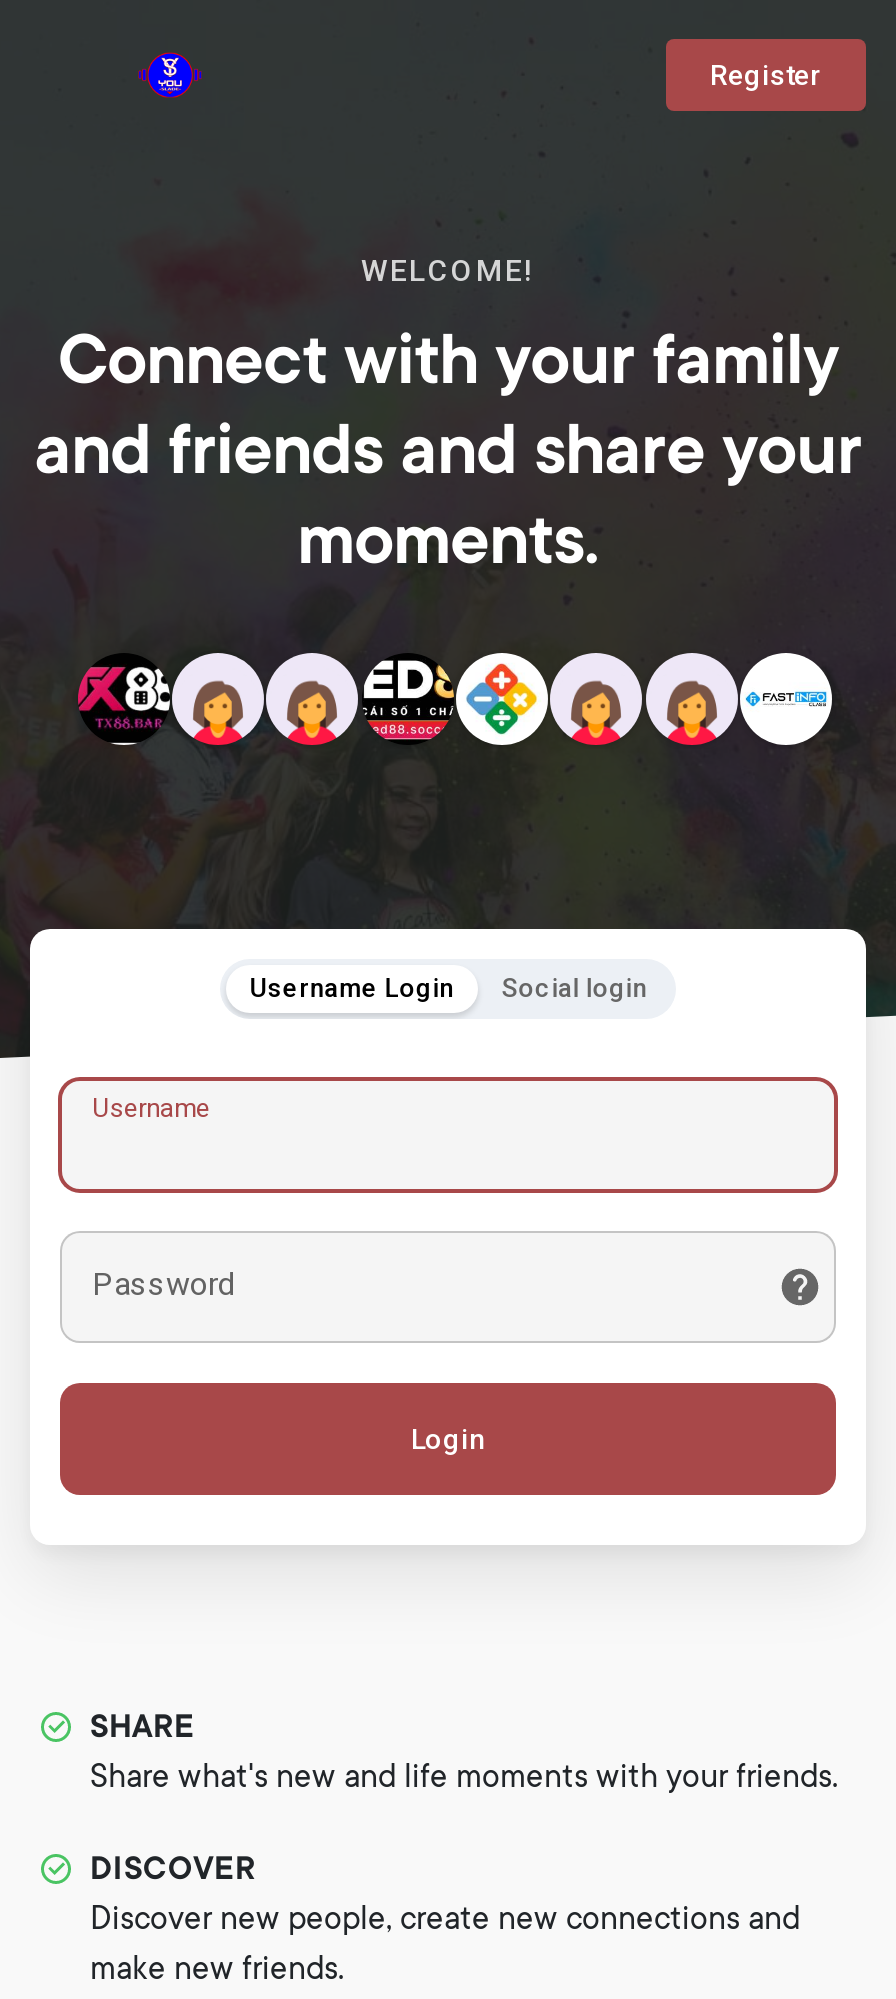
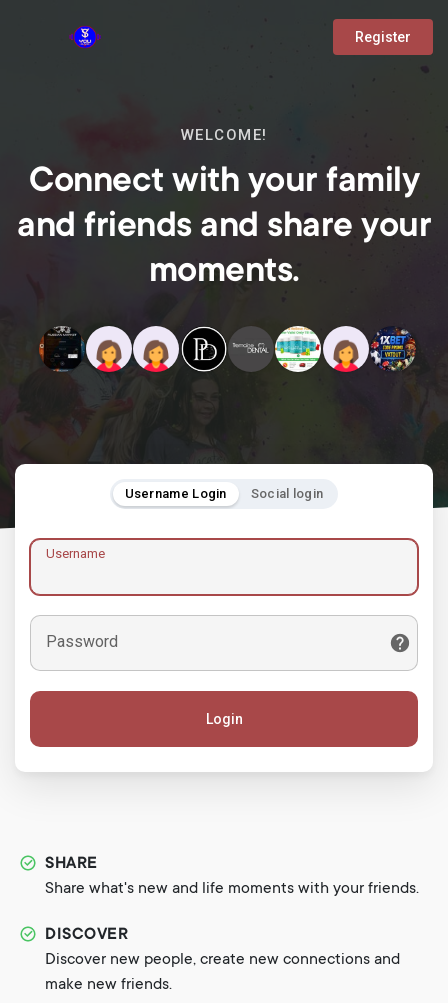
[78,653,172,745] [image] -> [39,325,86,371] [image]
[362,651,640,747] [image] -> [181,326,320,373] [image]
[740,651,834,747] [image] -> [369,326,416,372] [image]

